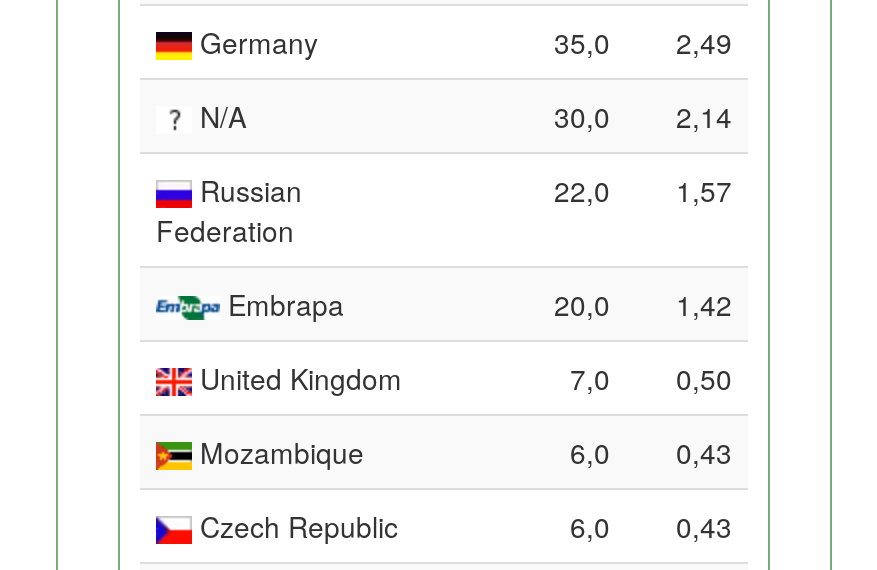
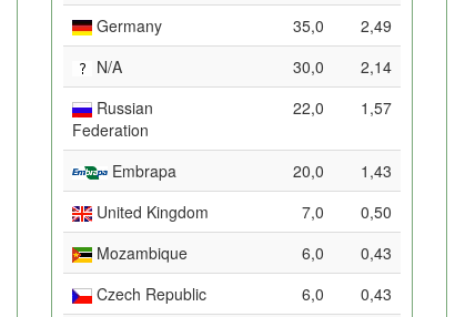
[554,283,732,323] 20,0 1,42 -> [293,159,392,181] 20,0 1,43

